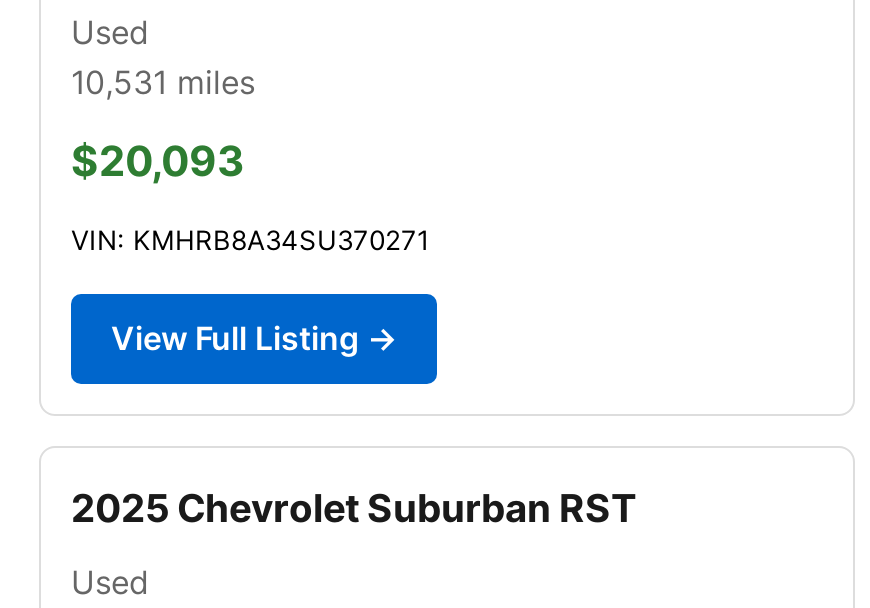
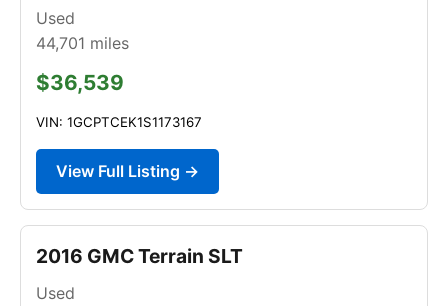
[71,62,255,102] 10,531 miles -> [36,33,129,53] 44,701 miles
[71,136,245,186] $20,093 -> [36,70,124,95] $36,539
[71,224,429,256] VIN: KMHRB8A34SU370271 -> [36,114,202,130] VIN: 1GCPTCEK1S1173167
[71,484,637,532] 2025 Chevrolet Suburban RST -> [36,244,243,268] 2016 GMC Terrain SLT

